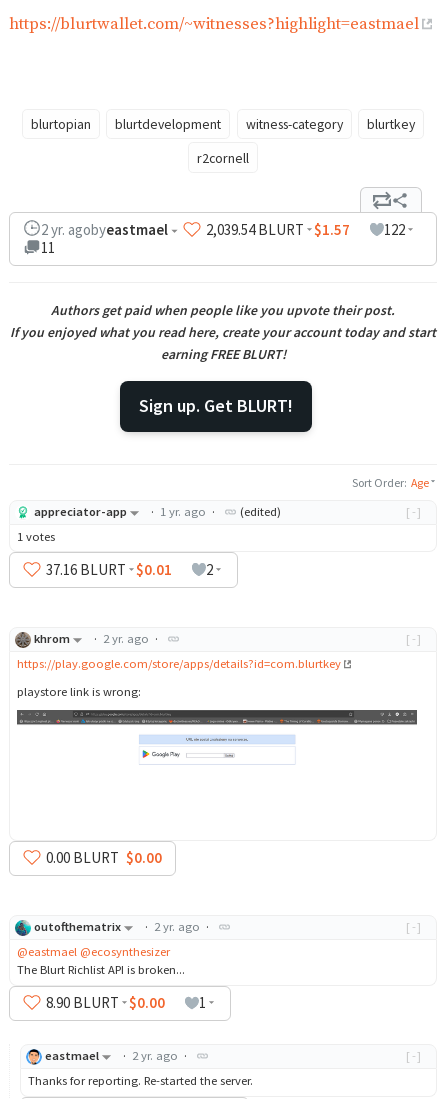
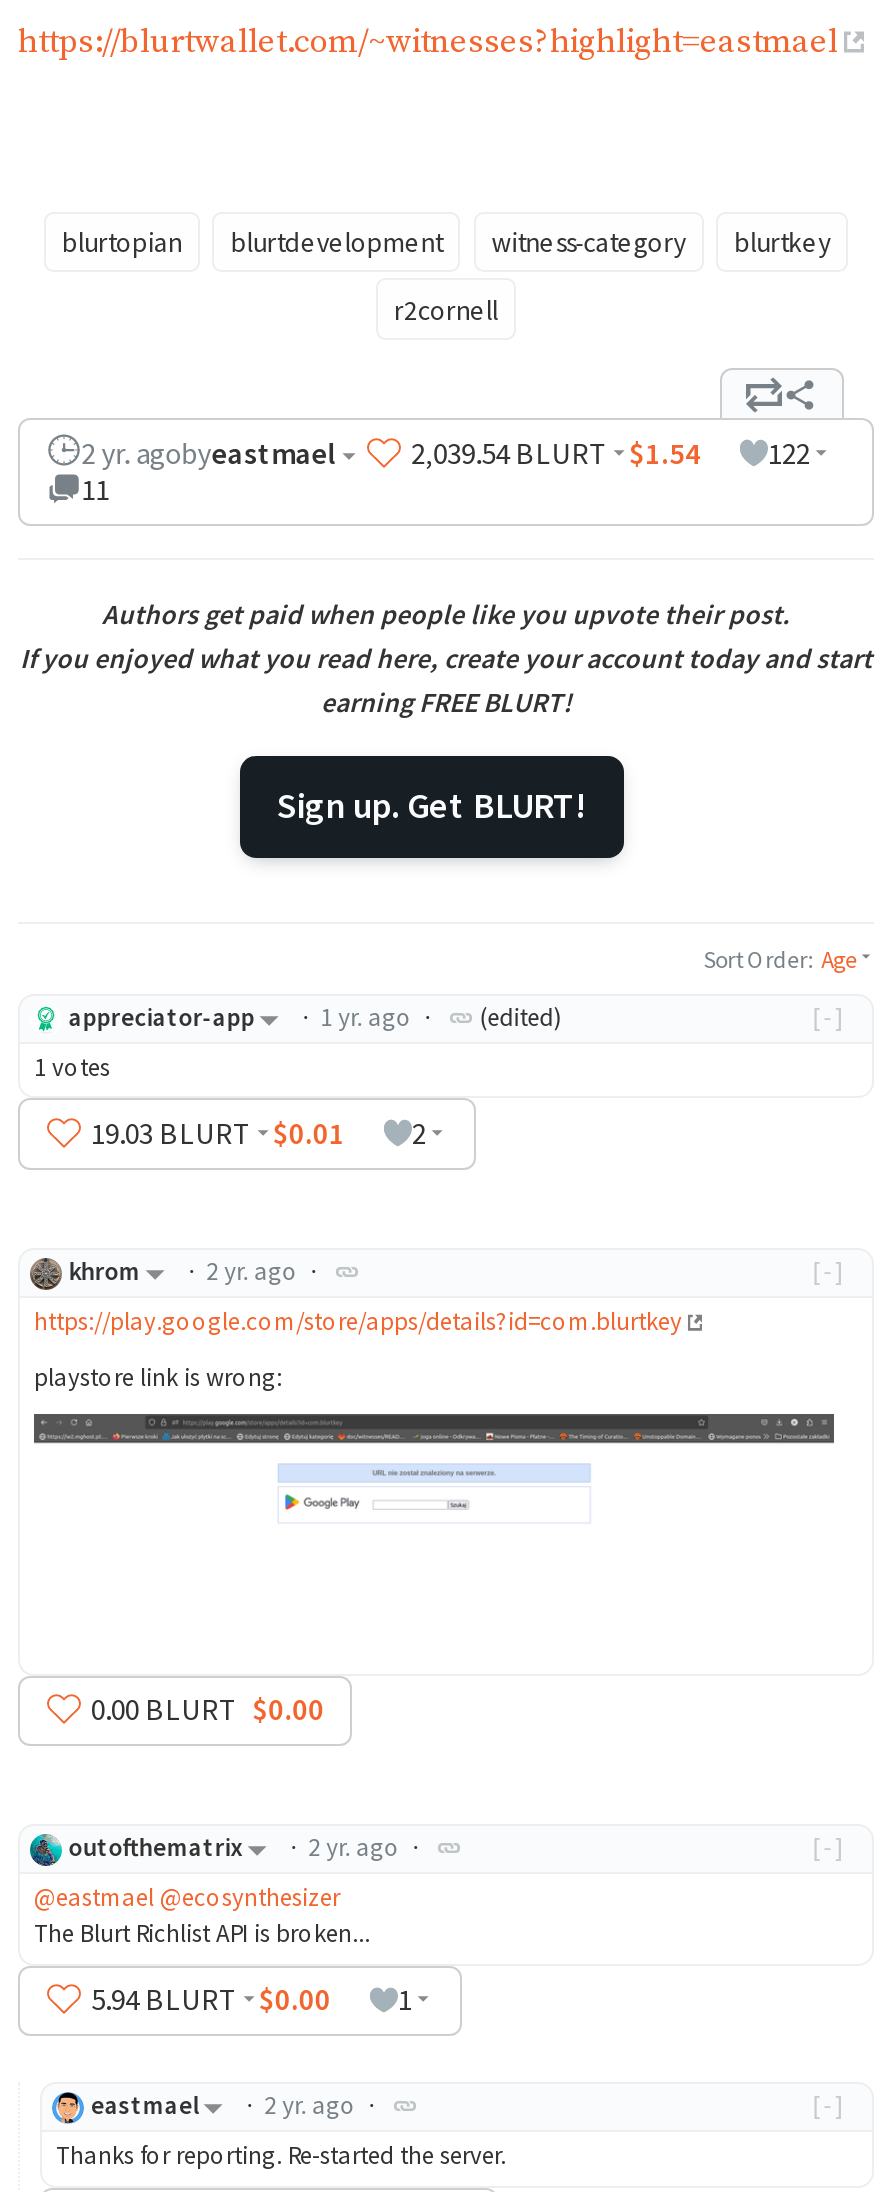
[41,220,405,239] 2 yr. agobyeastmael 2,039.54 BLURT $1.57 122 -> [81,434,810,472] 2 yr. agobyeastmael 2,039.54 BLURT $1.54 122
[45,560,213,579] 37.16 BLURT $0.01 2 -> [91,1114,426,1152] 19.03 BLURT $0.01 2
[45,993,206,1012] 8.90 BLURT $0.00 1 -> [91,1981,412,2019] 5.94 BLURT $0.00 1

